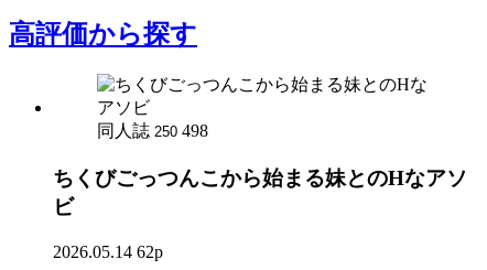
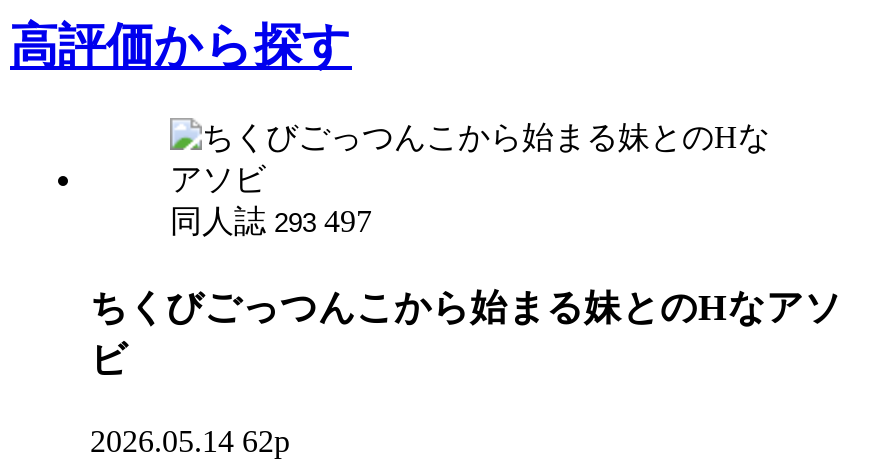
[97,121,208,140] 同人誌 250 498 -> [170,204,372,238] 同人誌 293 497

